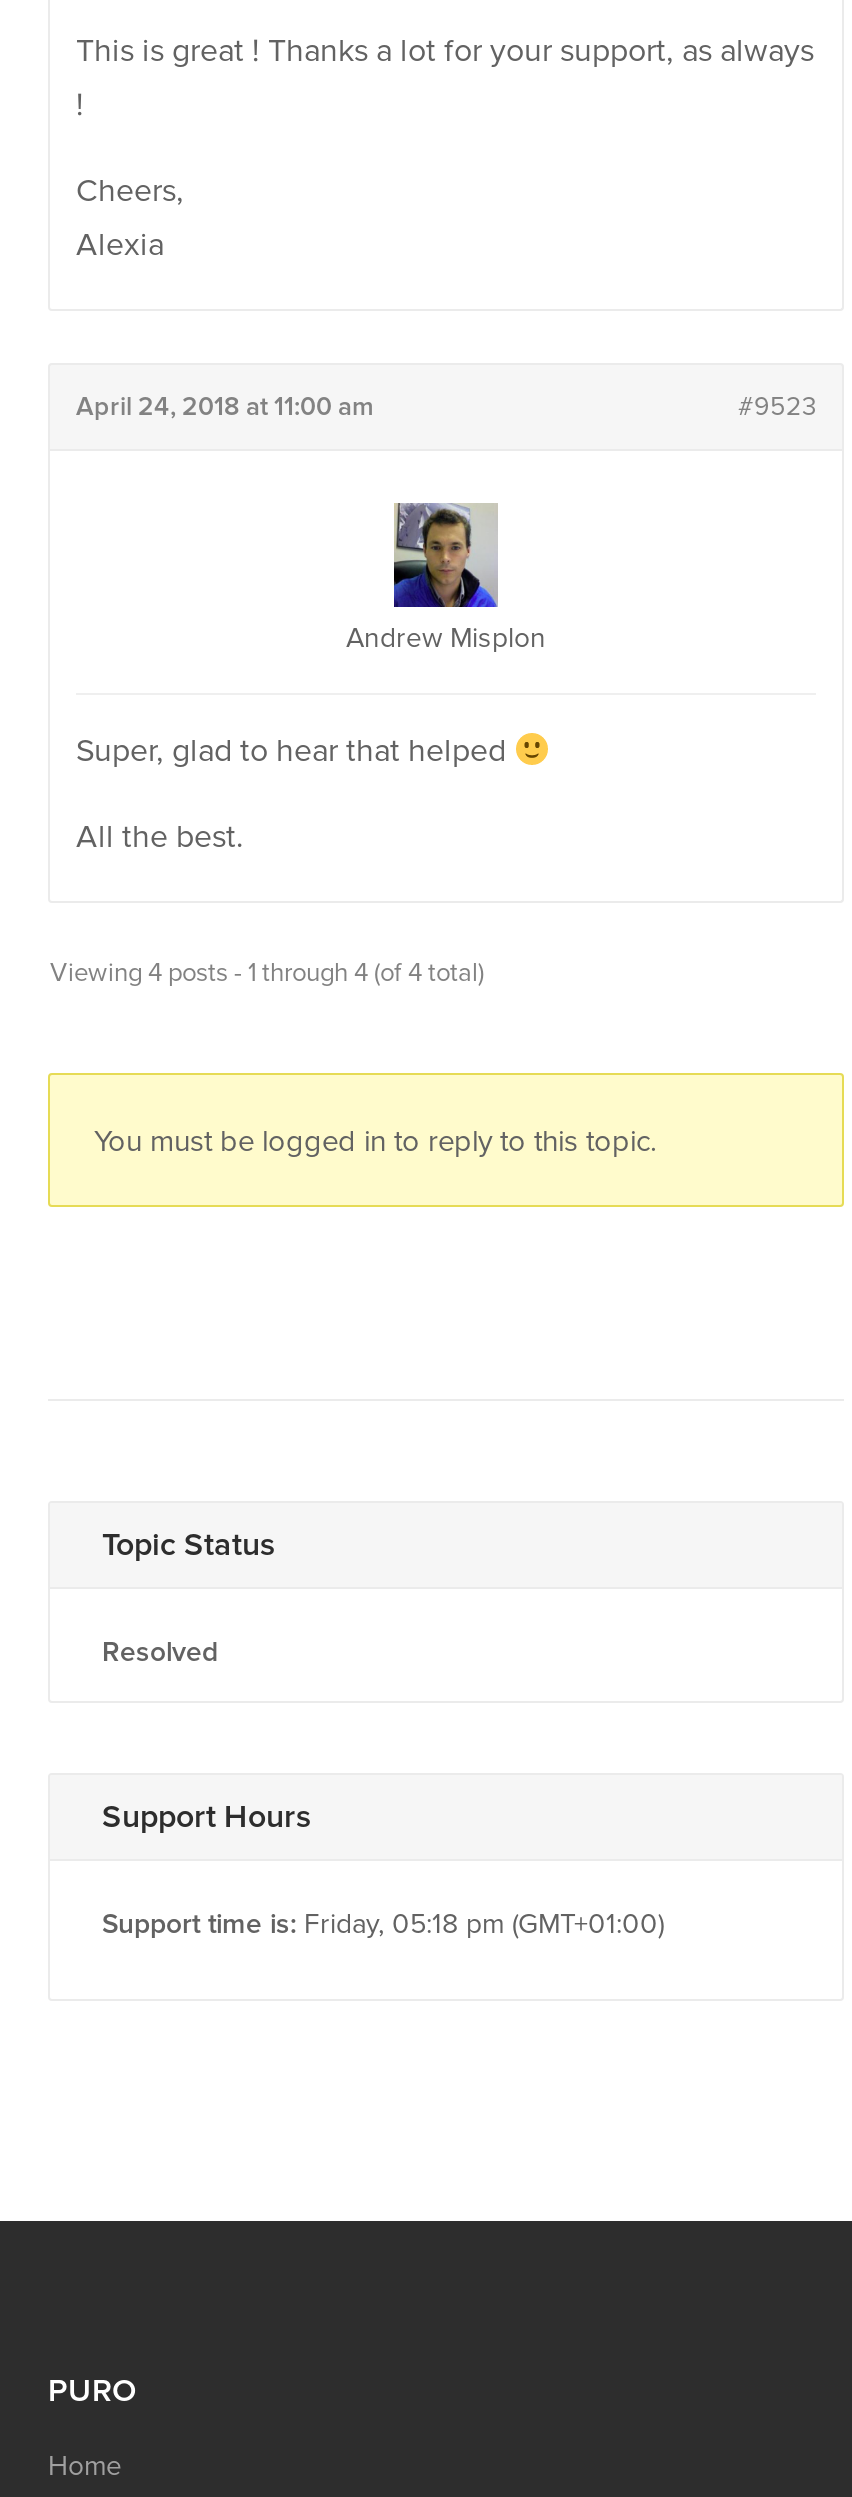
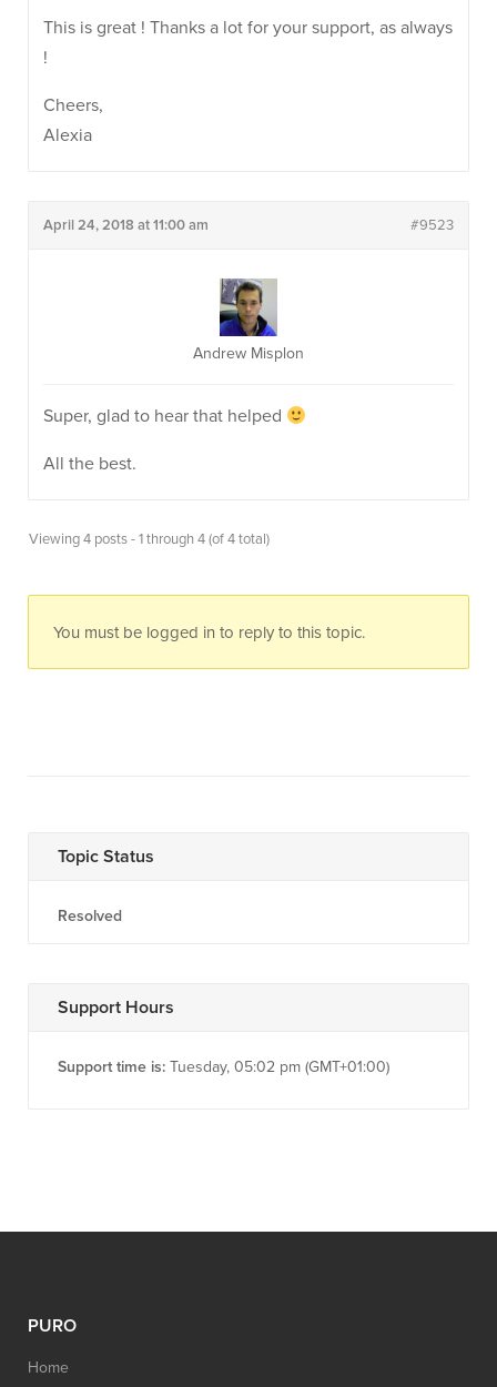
[102,1906,664,1940] Support time is: Friday, 05:18 pm (GMT+01:00) -> [58,1057,389,1076] Support time is: Tuesday, 05:02 pm (GMT+01:00)

